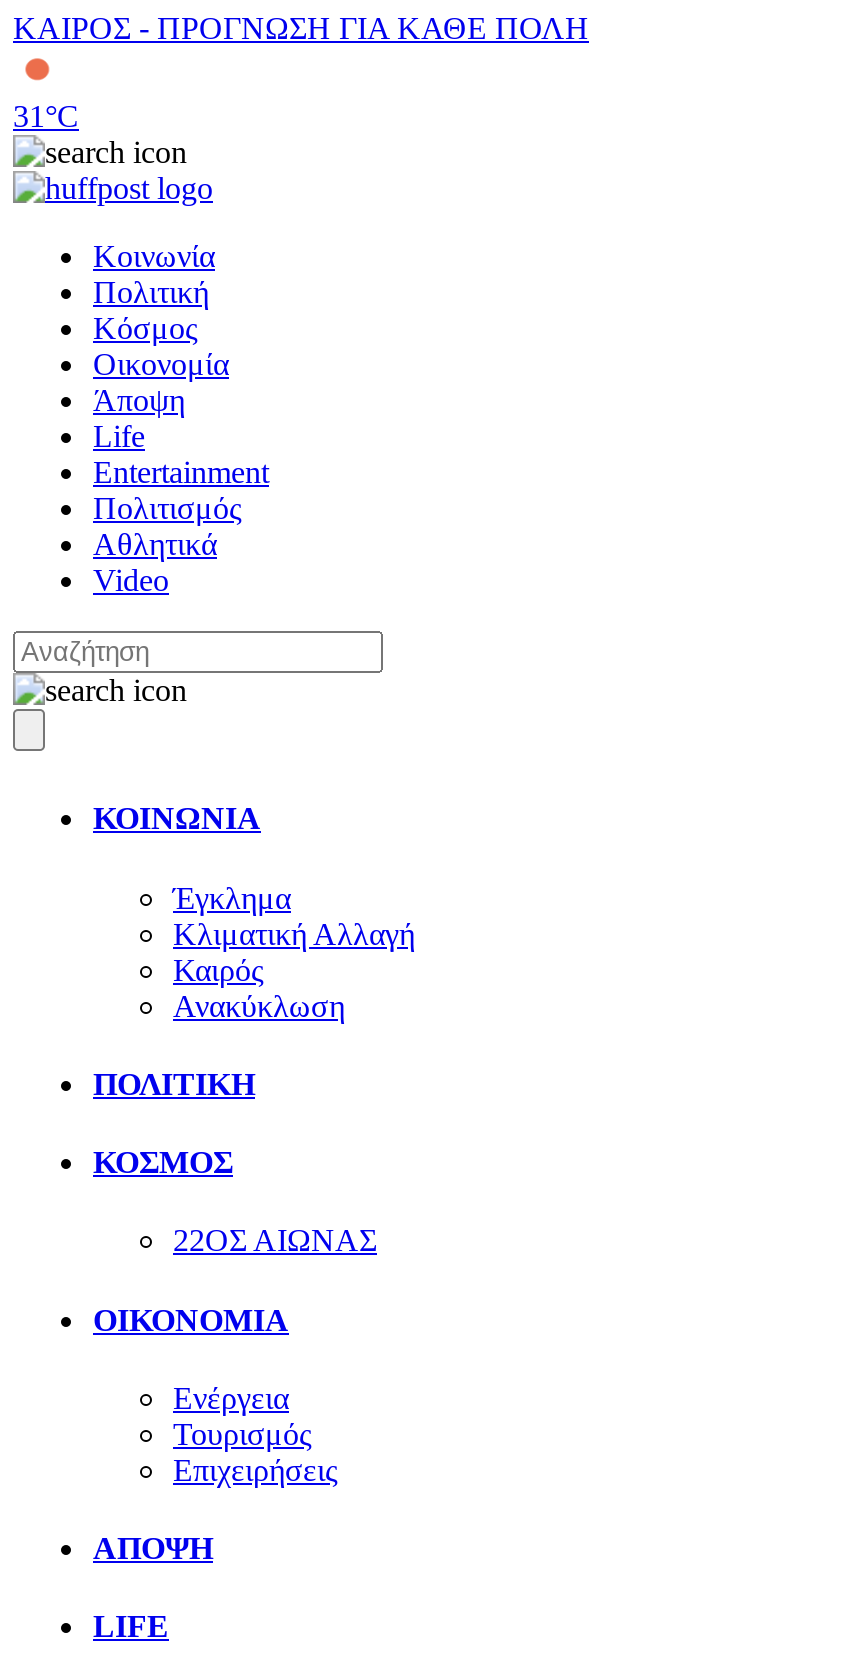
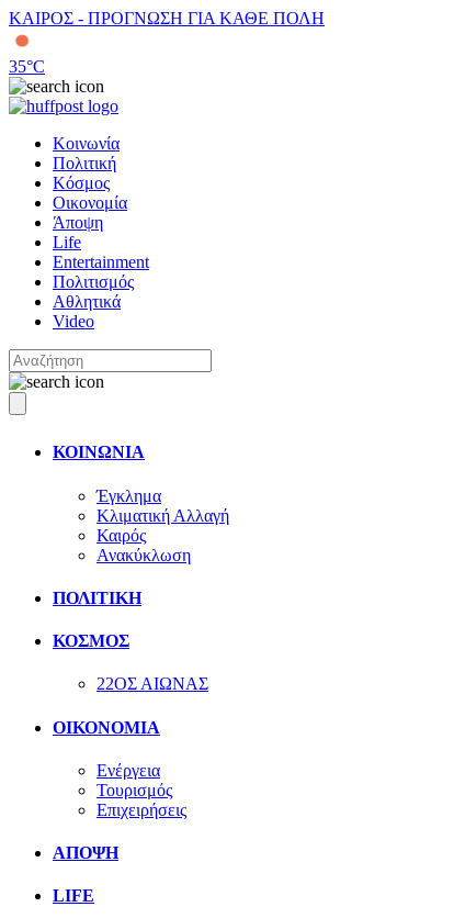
[13,99,79,133] 31 °C -> [9,57,45,76] 35 °C

